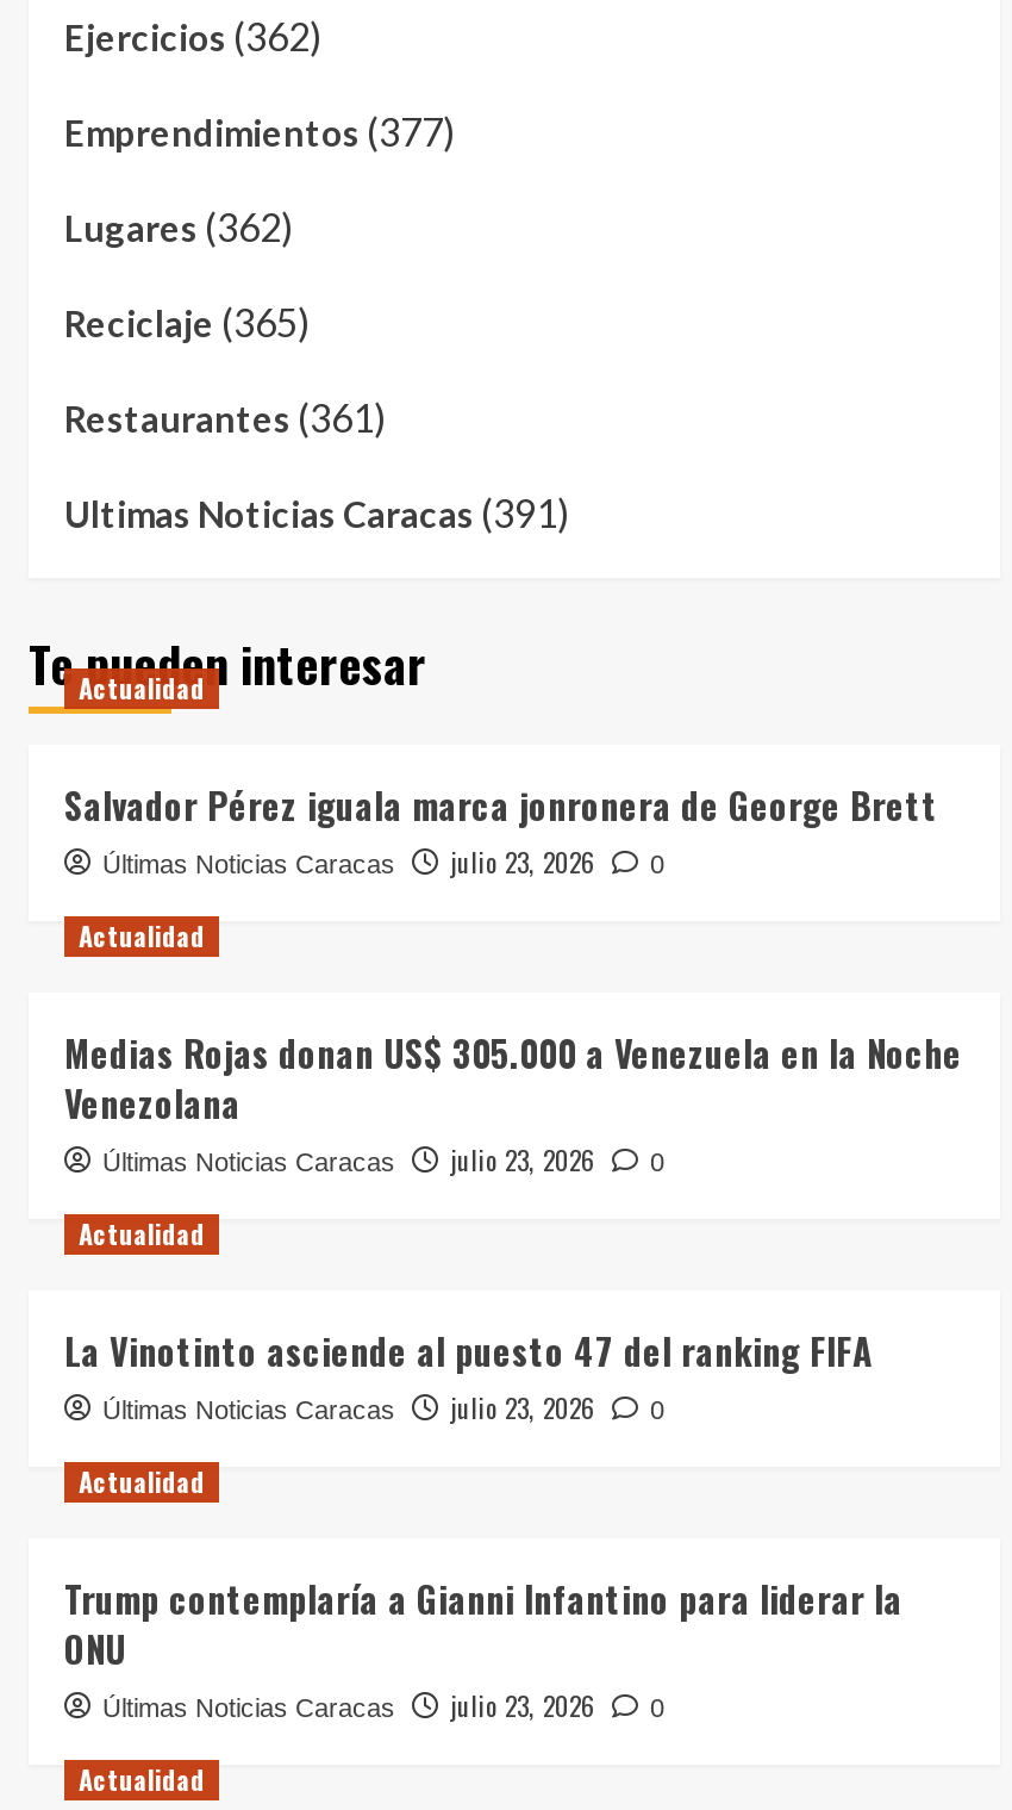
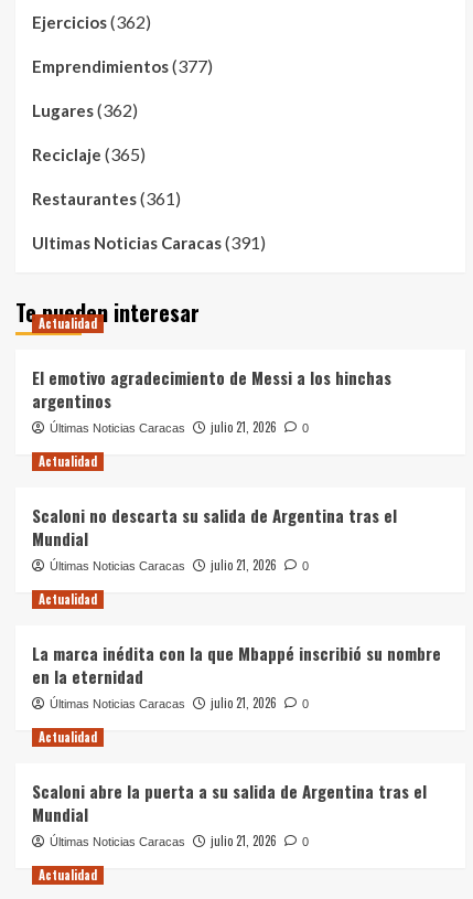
[64,777,938,829] Salvador Pérez iguala marca jonronera de George Brett -> [32,365,391,412] El emotivo agradecimiento de Messi a los hinchas | argentinos
[102,841,664,879] Últimas Noticias Caracas julio 23, 2026 0 -> [50,418,309,435] Últimas Noticias Caracas julio 21, 2026 0
[64,1025,962,1127] Medias Rojas donan US$ 305.000 a Venezuela en la Noche | Venezolana -> [32,502,397,550] Scaloni no descarta su salida de Argentina tras el | Mundial
[102,1139,664,1177] Últimas Noticias Caracas julio 23, 2026 0 -> [50,555,309,573] Últimas Noticias Caracas julio 21, 2026 0
[64,1323,872,1375] La Vinotinto asciende al puesto 47 del ranking FIFA -> [32,640,441,688] La marca inédita con la que Mbappé inscribió su nombre | en la eternidad
[102,1387,664,1425] Últimas Noticias Caracas julio 23, 2026 0 -> [50,693,309,711] Últimas Noticias Caracas julio 21, 2026 0
[64,1570,902,1673] Trump contemplaría a Gianni Infantino para liderar la | ONU -> [32,778,427,826] Scaloni abre la puerta a su salida de Argentina tras el | Mundial
[102,1685,664,1723] Últimas Noticias Caracas julio 23, 2026 0 -> [50,831,309,849] Últimas Noticias Caracas julio 21, 2026 0

